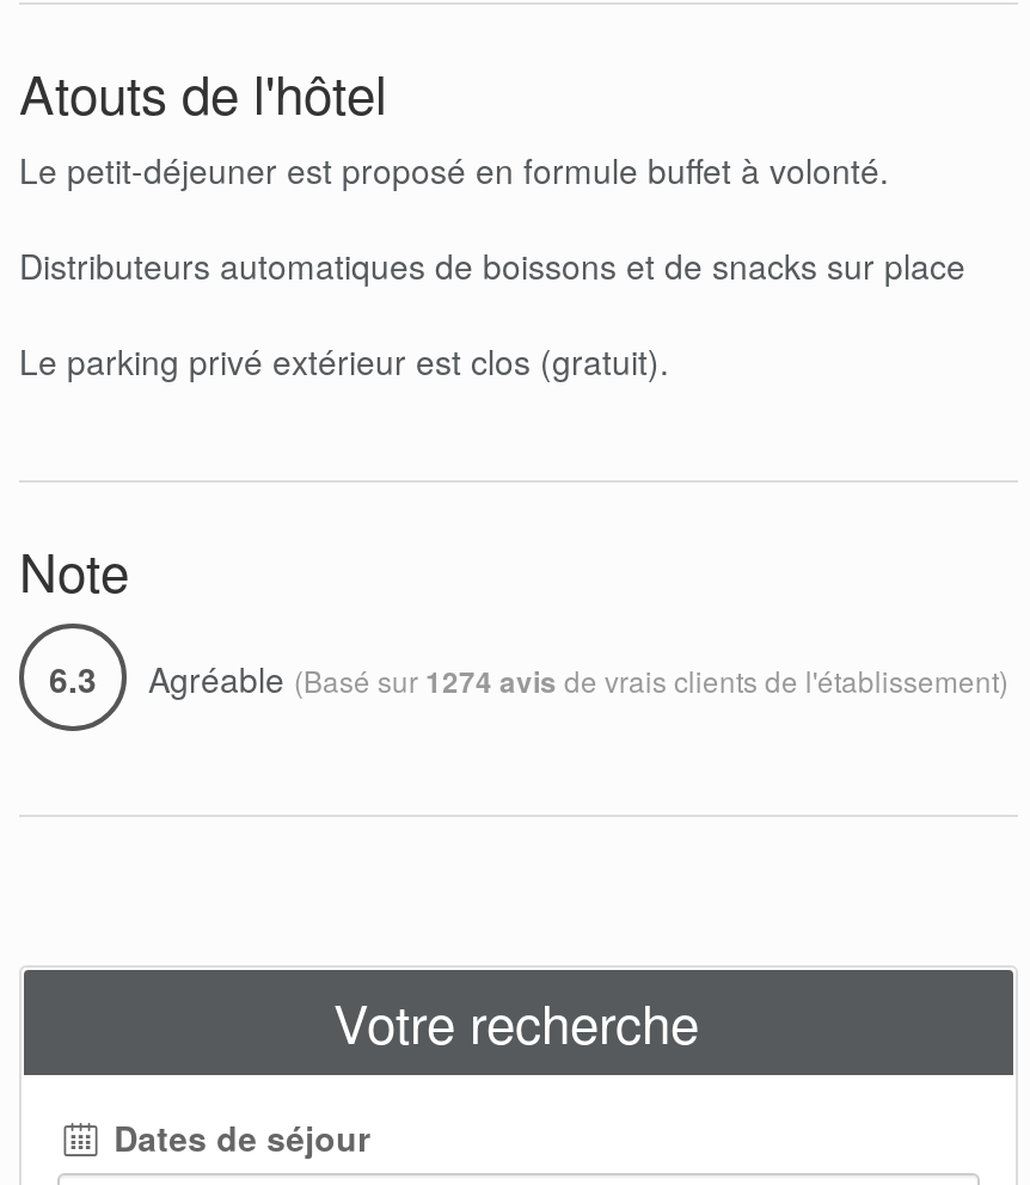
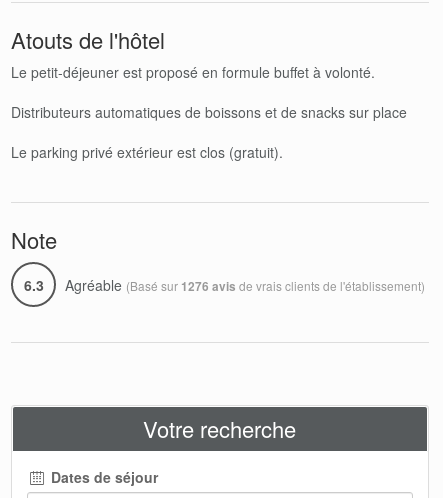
[139,656,1008,704] Agréable (Basé sur 1274 avis de vrais clients de l'établissement) -> [61,275,425,295] Agréable (Basé sur 1276 avis de vrais clients de l'établissement)

